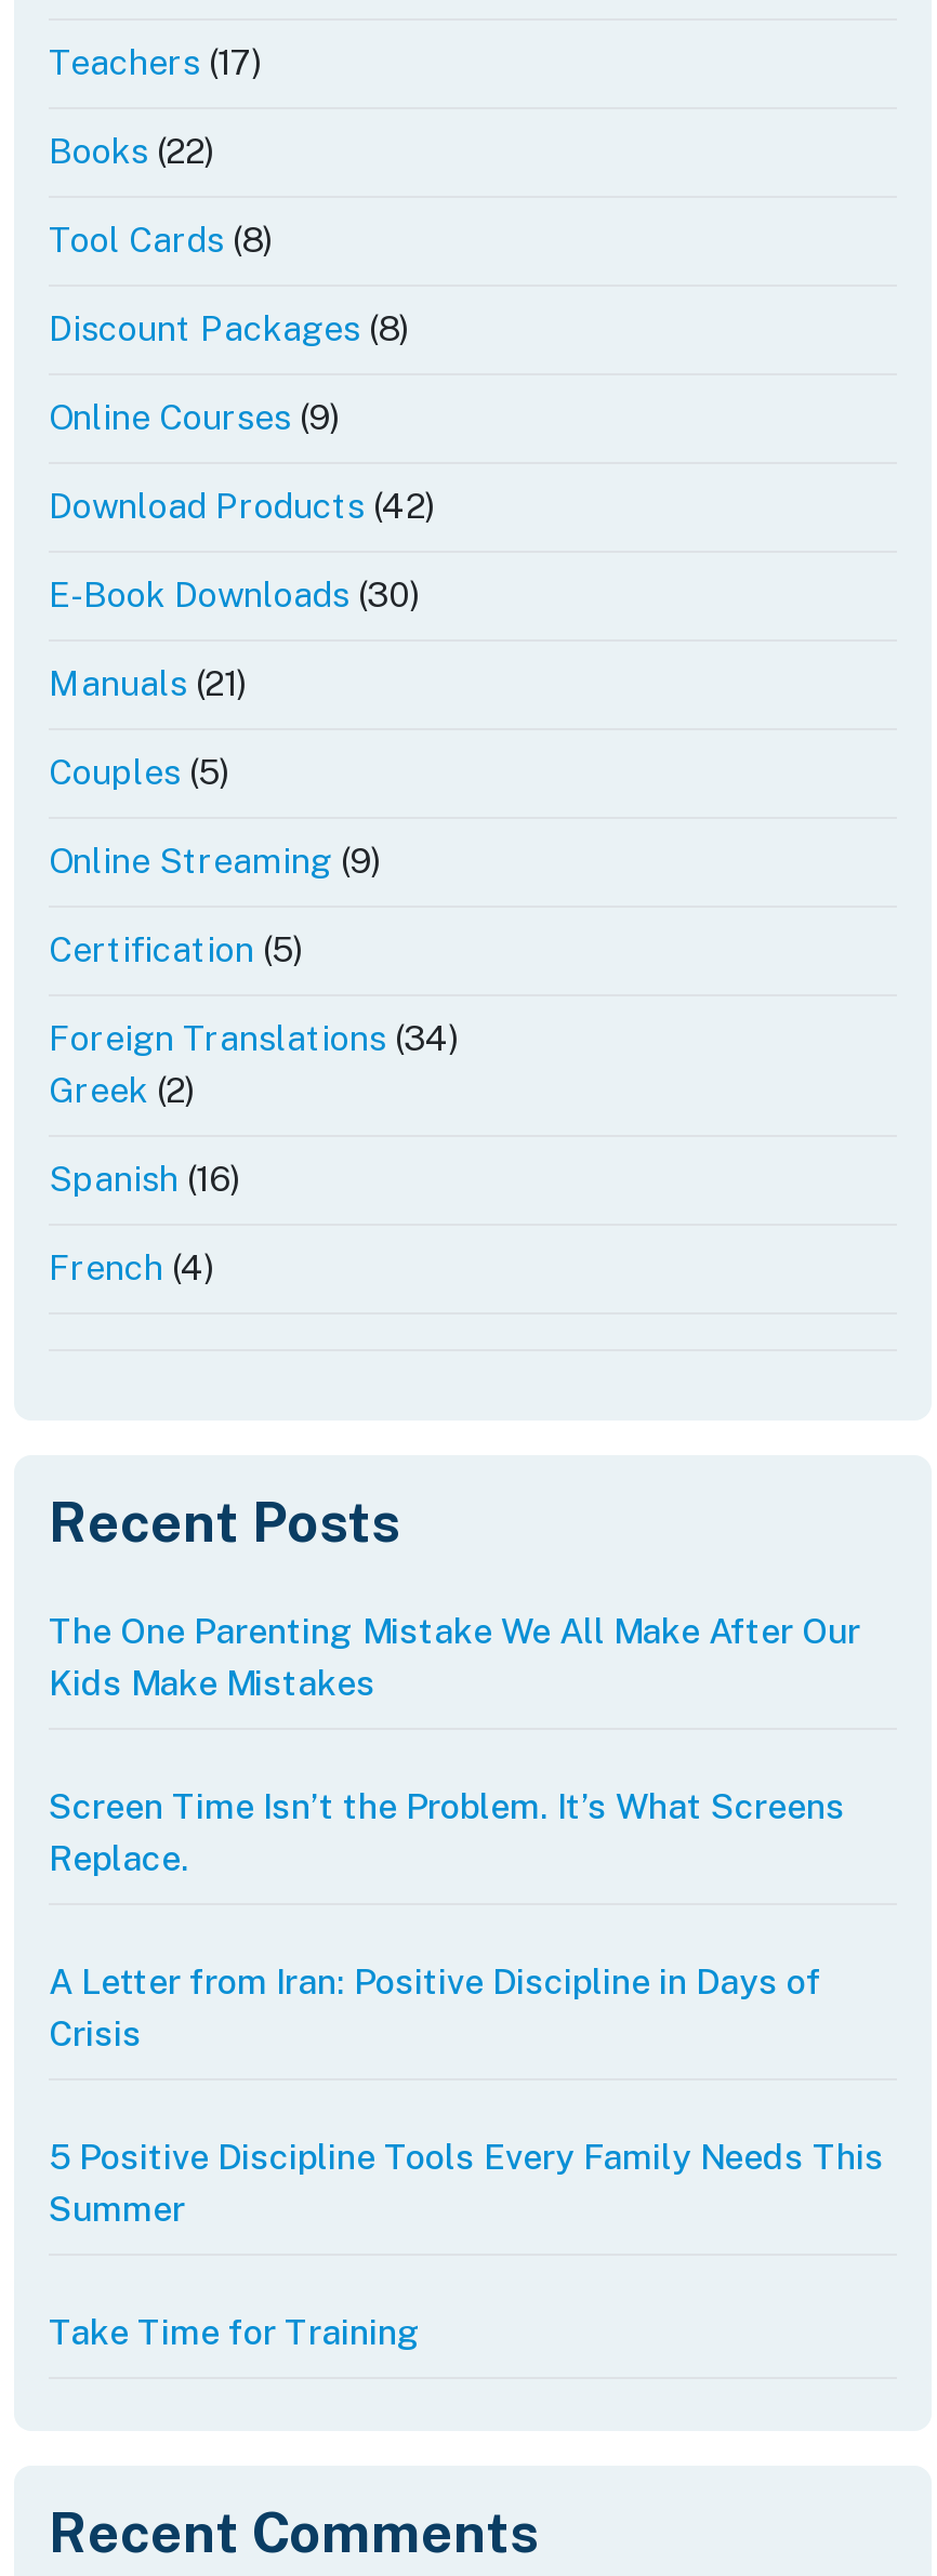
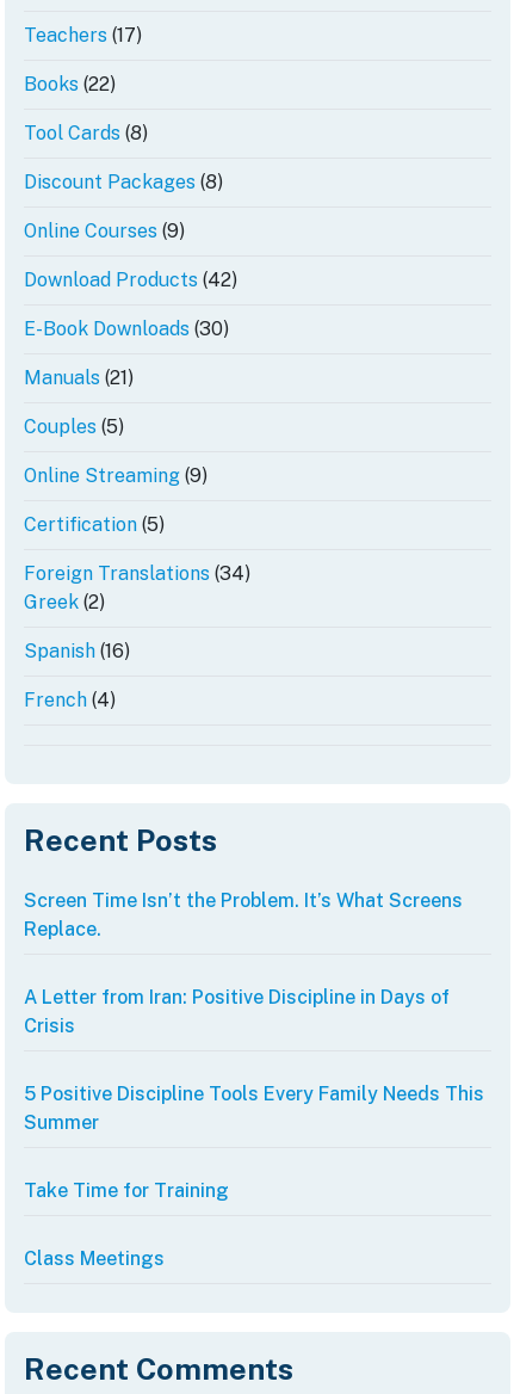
[49,1612,860,1705] The One Parenting Mistake We All Make After Our | Kids Make Mistakes -> none
moved [49,1787,884,2354] -> [24,889,484,1202]: Screen Time Isn’t the Problem. It’s What Screens | Replace. | A Letter from Iran: Positive Discipline in Days of | Crisis | 5 Positive Discipline Tools Every Family Needs This | Summer | Take Time for Training
none -> [24,1247,165,1270] Class Meetings

